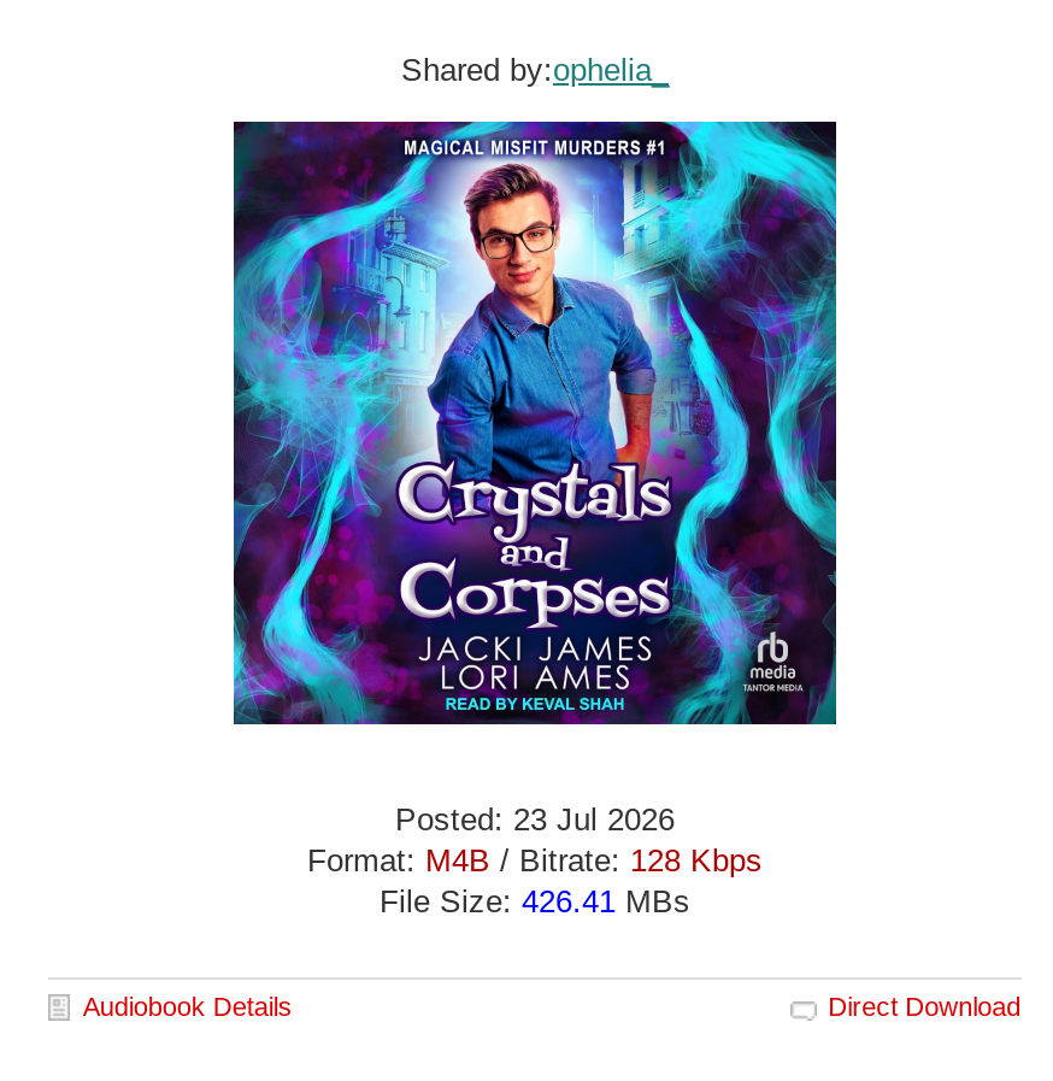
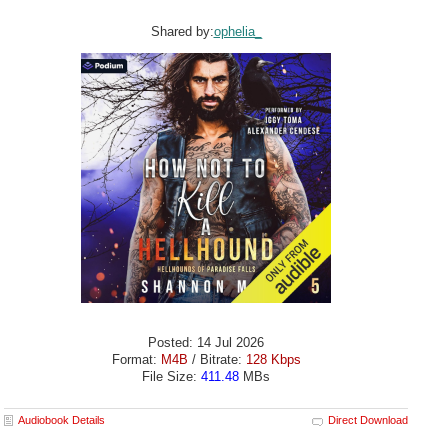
[231,119,839,837] [image] | Posted: 23 Jul 2026 -> [80,52,332,350] [image] | Posted: 14 Jul 2026
[380,883,690,919] File Size: 426.41 MBs -> [142,369,270,384] File Size: 411.48 MBs

